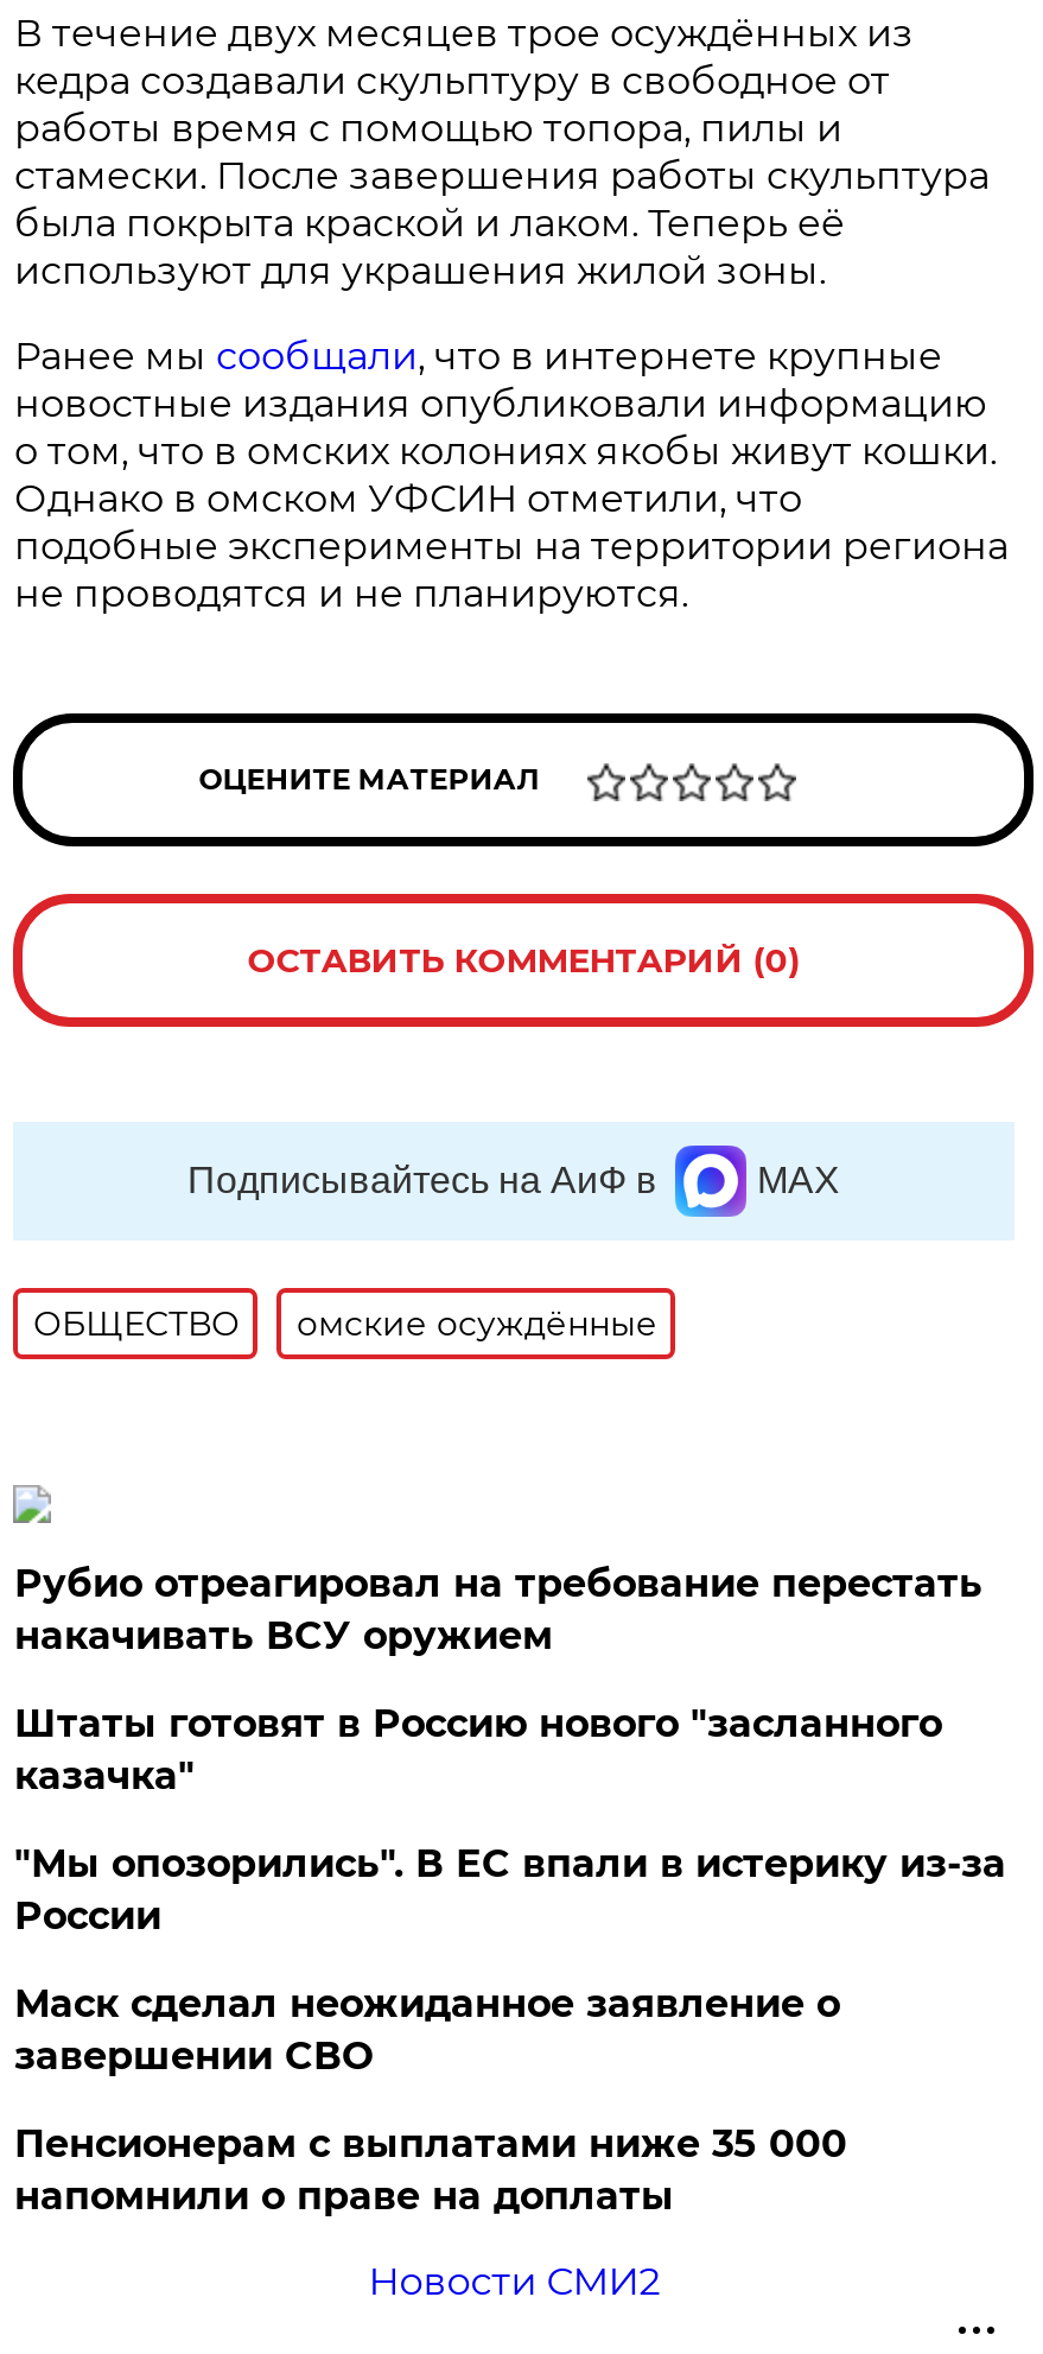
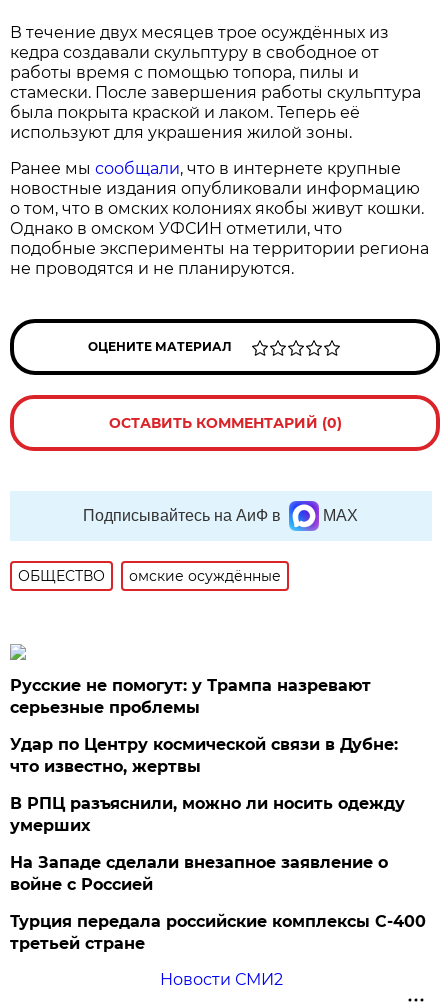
[14,1561,982,1658] Рубио отреагировал на требование перестать | накачивать ВСУ оружием -> [10,676,371,717] Русские не помогут: у Трампа назревают | серьезные проблемы
[14,1701,942,1798] Штаты готовят в Россию нового "засланного | казачка" -> [10,735,398,776] Удар по Центру космической связи в Дубне: | что известно, жертвы
[14,1841,1006,1939] "Мы опозорились". В ЕС впали в истерику из-за | России -> [10,794,405,835] В РПЦ разъяснили, можно ли носить одежду | умерших
[14,1981,840,2079] Маск сделал неожиданное заявление о | завершении СВО -> [10,853,388,894] На Западе сделали внезапное заявление о | войне с Россией
[14,2121,847,2219] Пенсионерам с выплатами ниже 35 000 | напомнили о праве на доплаты -> [10,912,426,953] Турция передала российские комплексы С-400 | третьей стране

